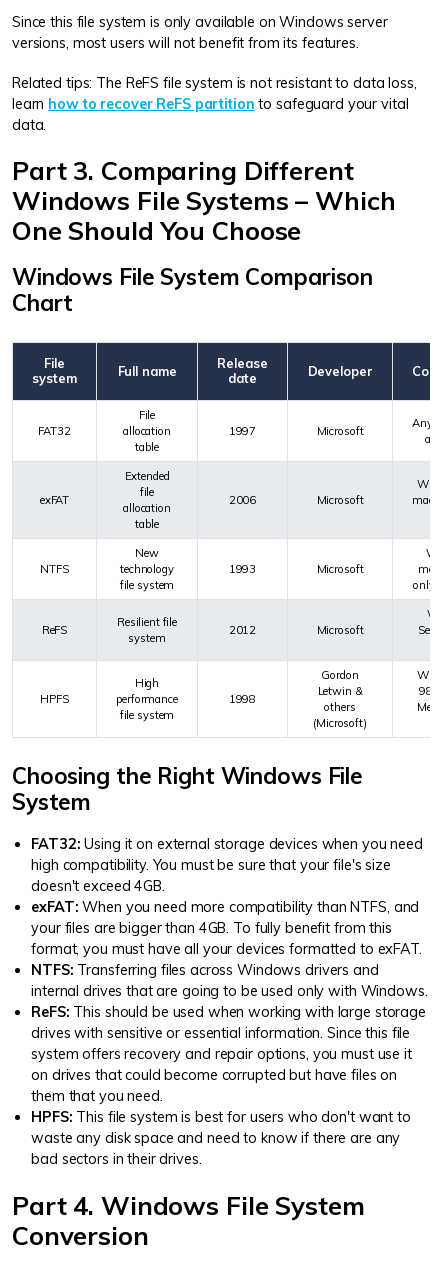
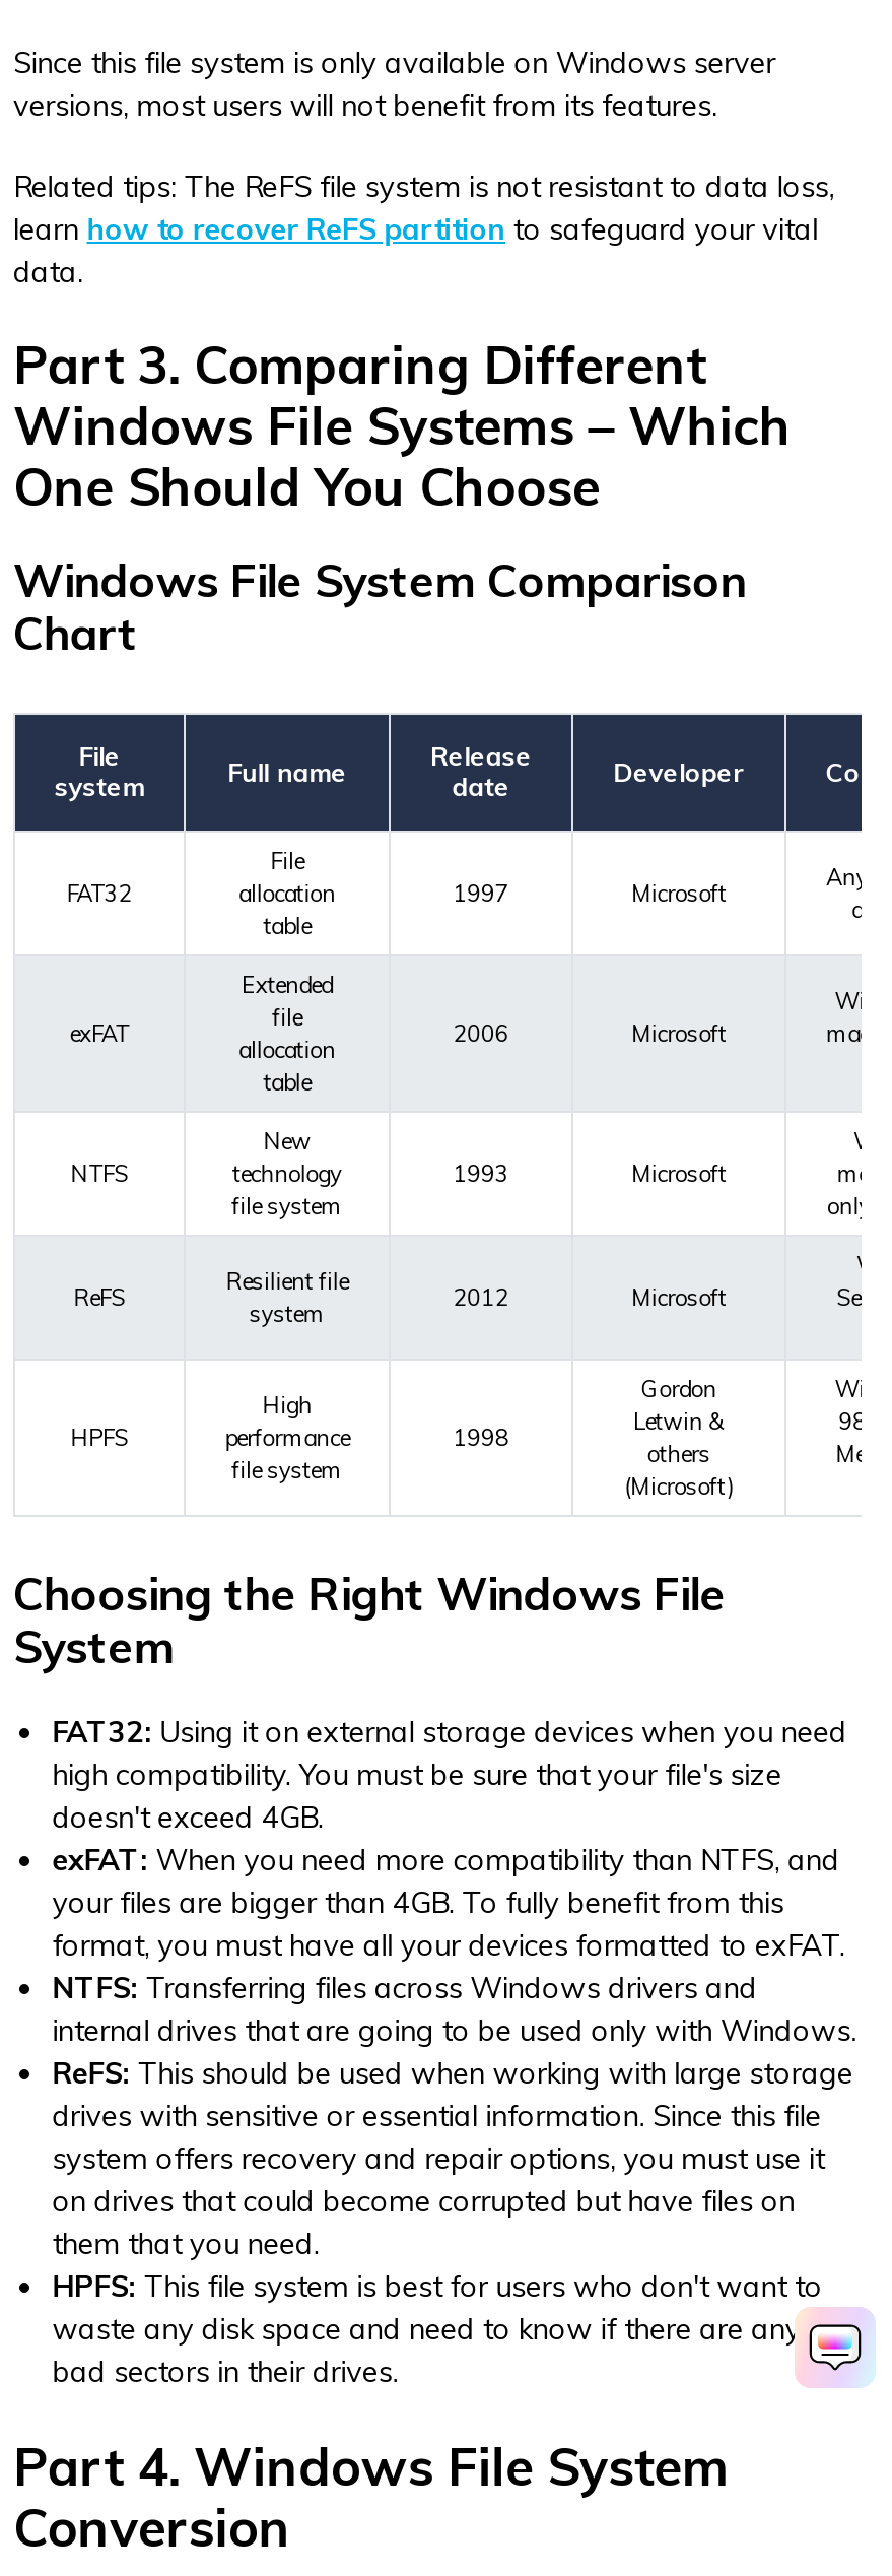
none -> [797,2307,876,2388] [image]

